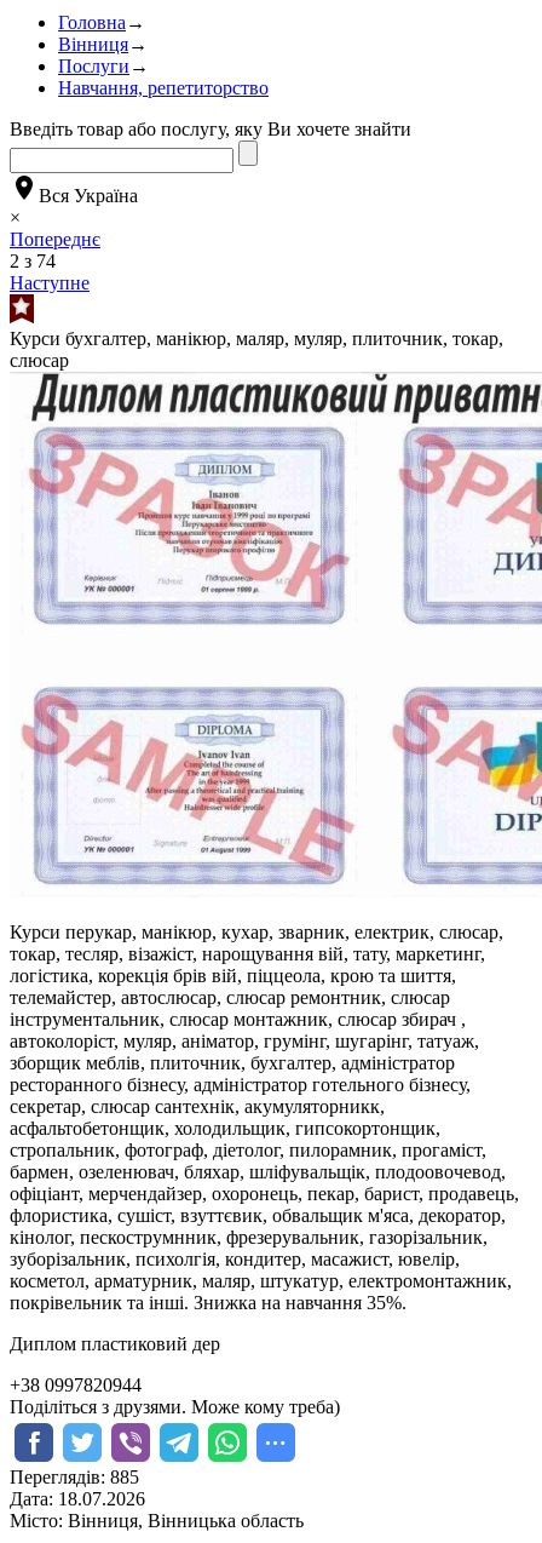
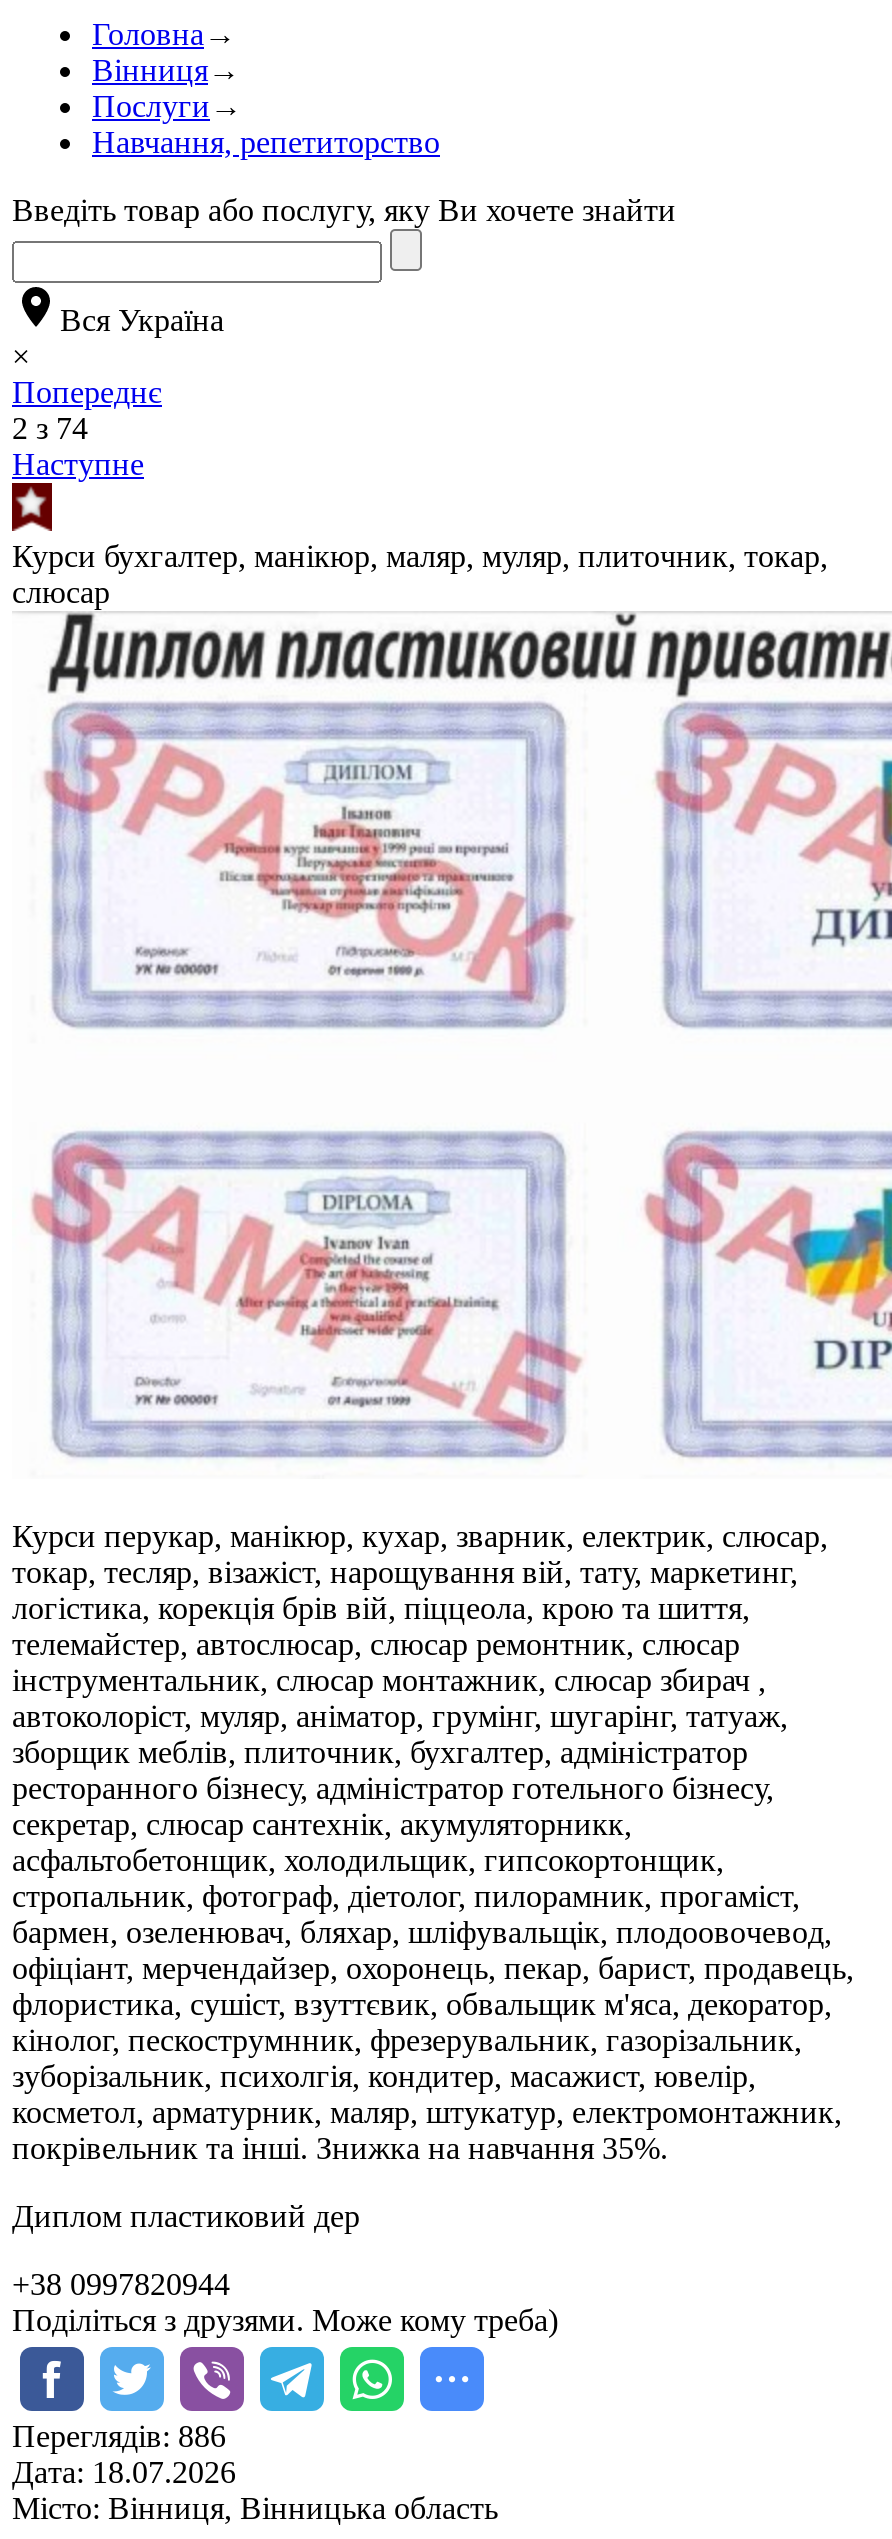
[10,1467,139,1487] Переглядів: 885 -> [12,2419,226,2453] Переглядів: 886

